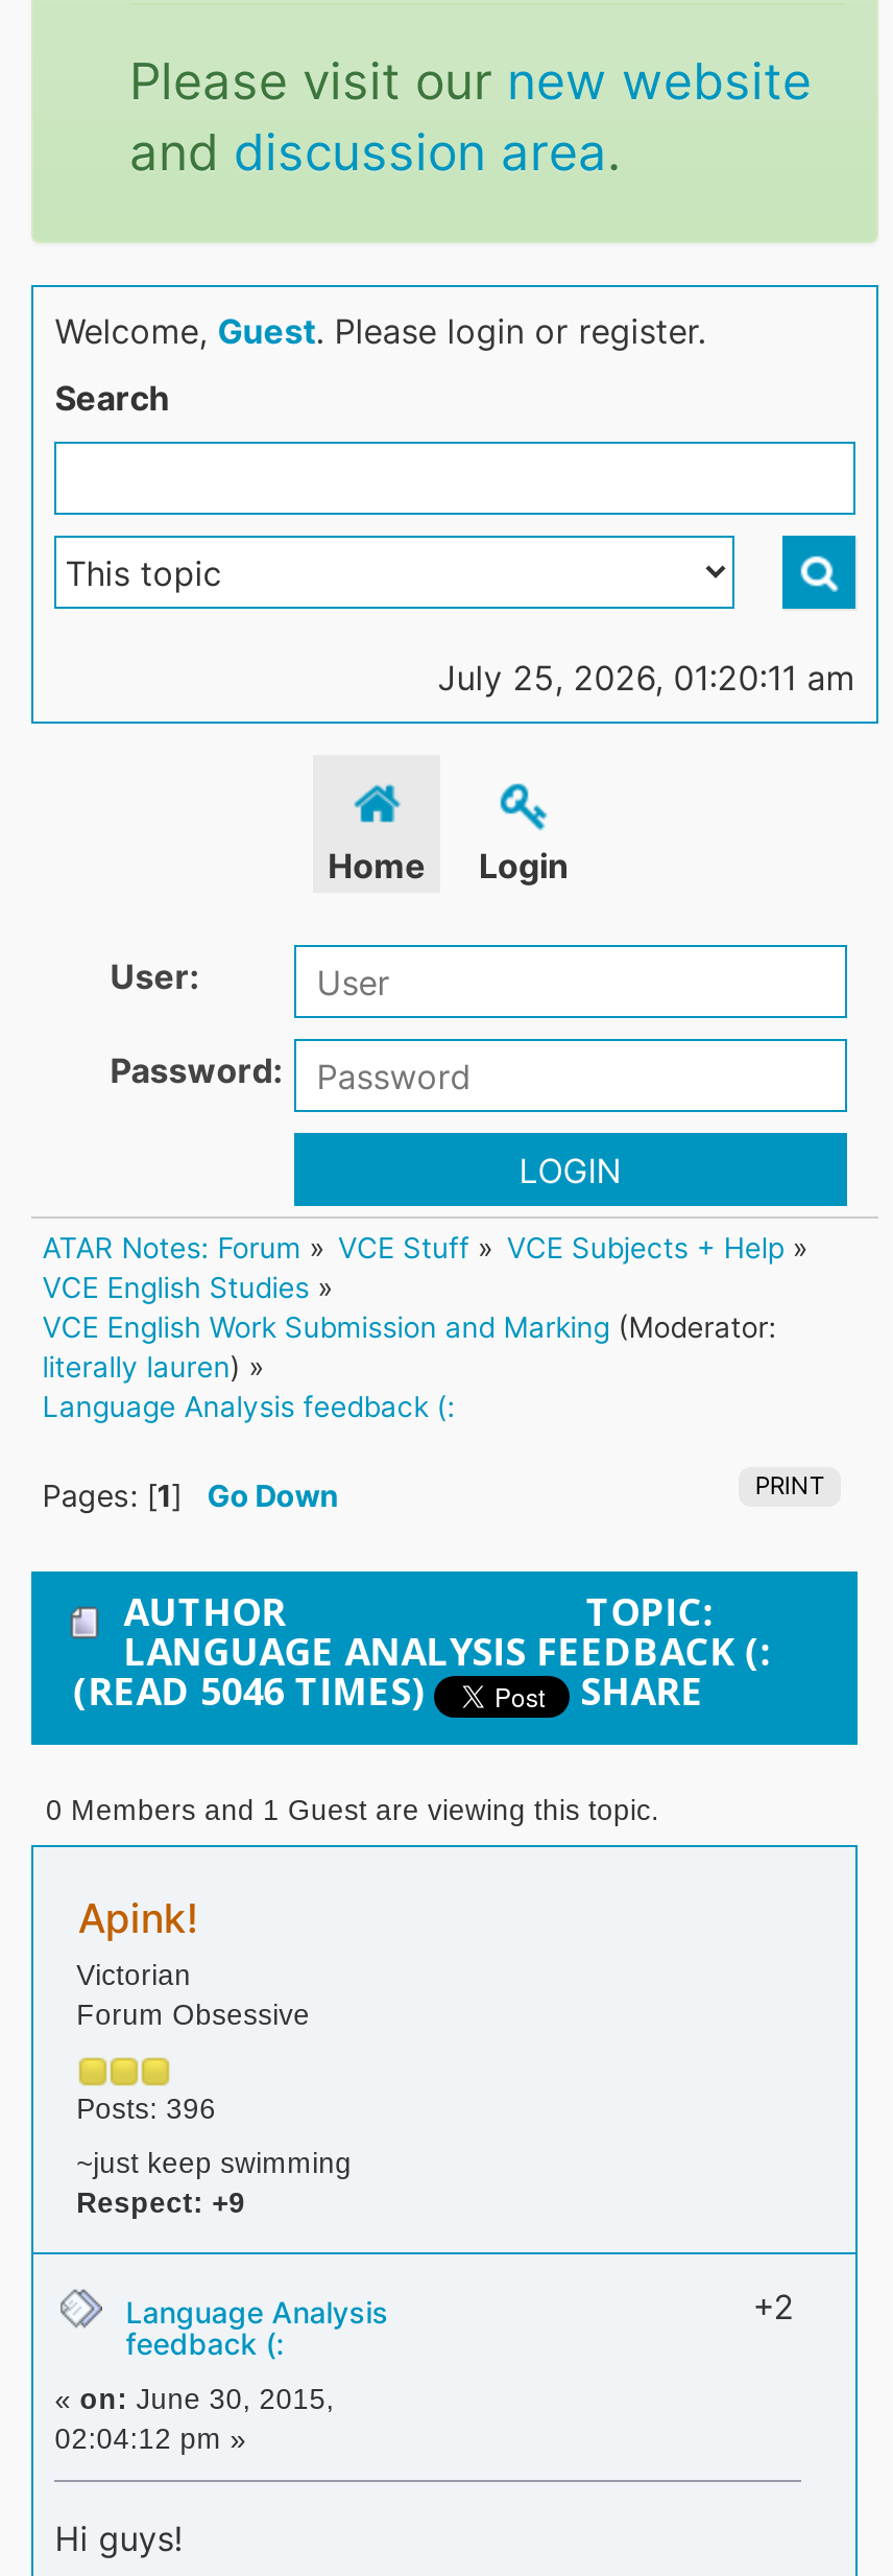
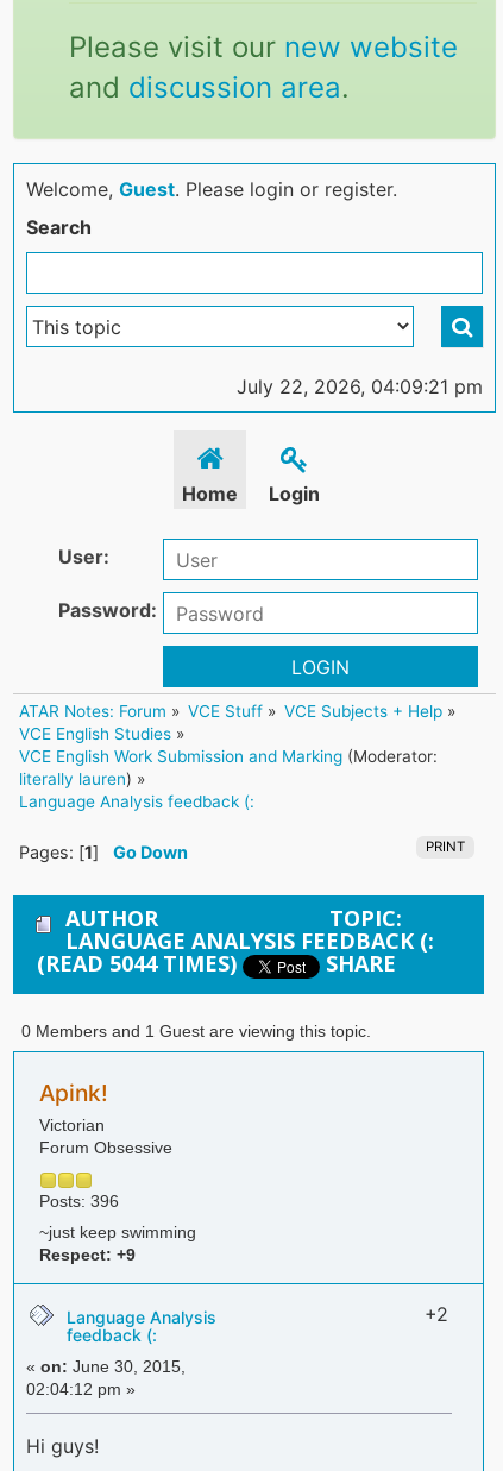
[438,657,855,699] July 25, 2026, 01:20:11 am -> [236,375,483,398] July 22, 2026, 04:09:21 pm
[63,1666,434,1716] (READ 5046 TIMES) -> [31,949,243,978] (READ 5044 TIMES)

